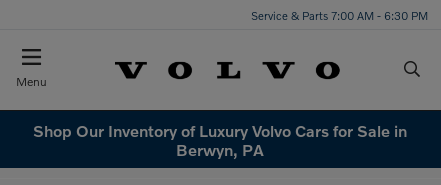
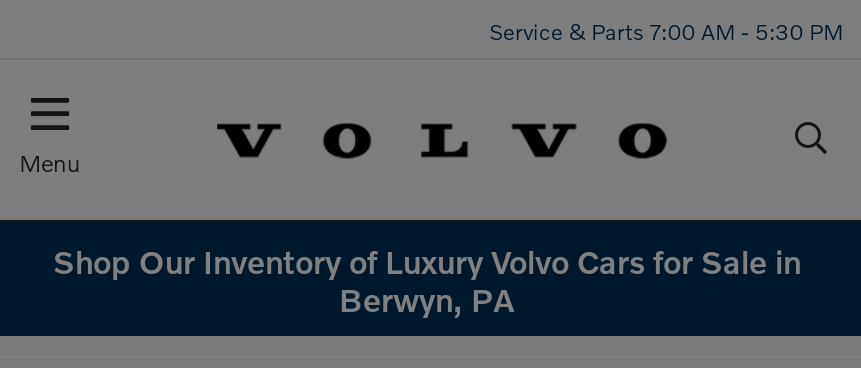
[251,7,428,21] Service & Parts 7:00 AM - 6:30 PM -> [489,15,843,43] Service & Parts 7:00 AM - 5:30 PM

